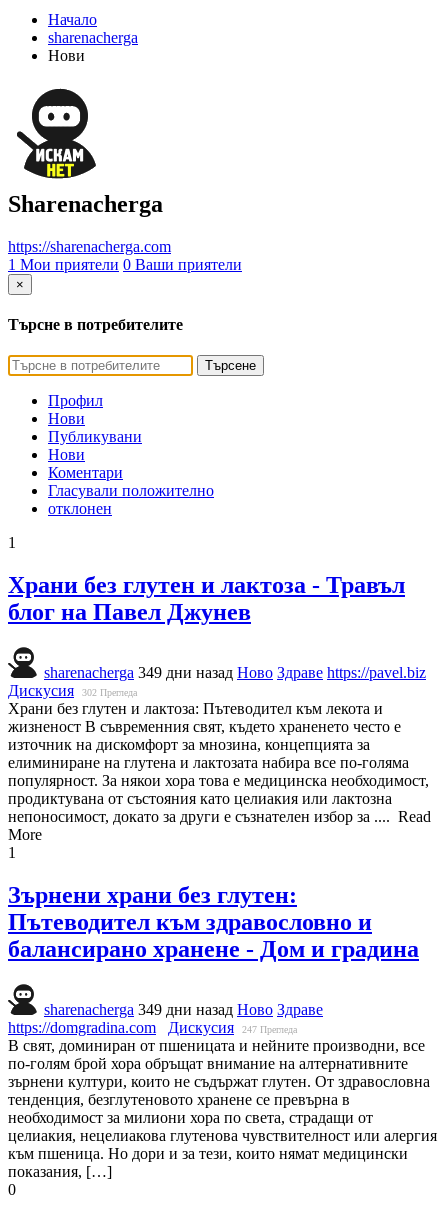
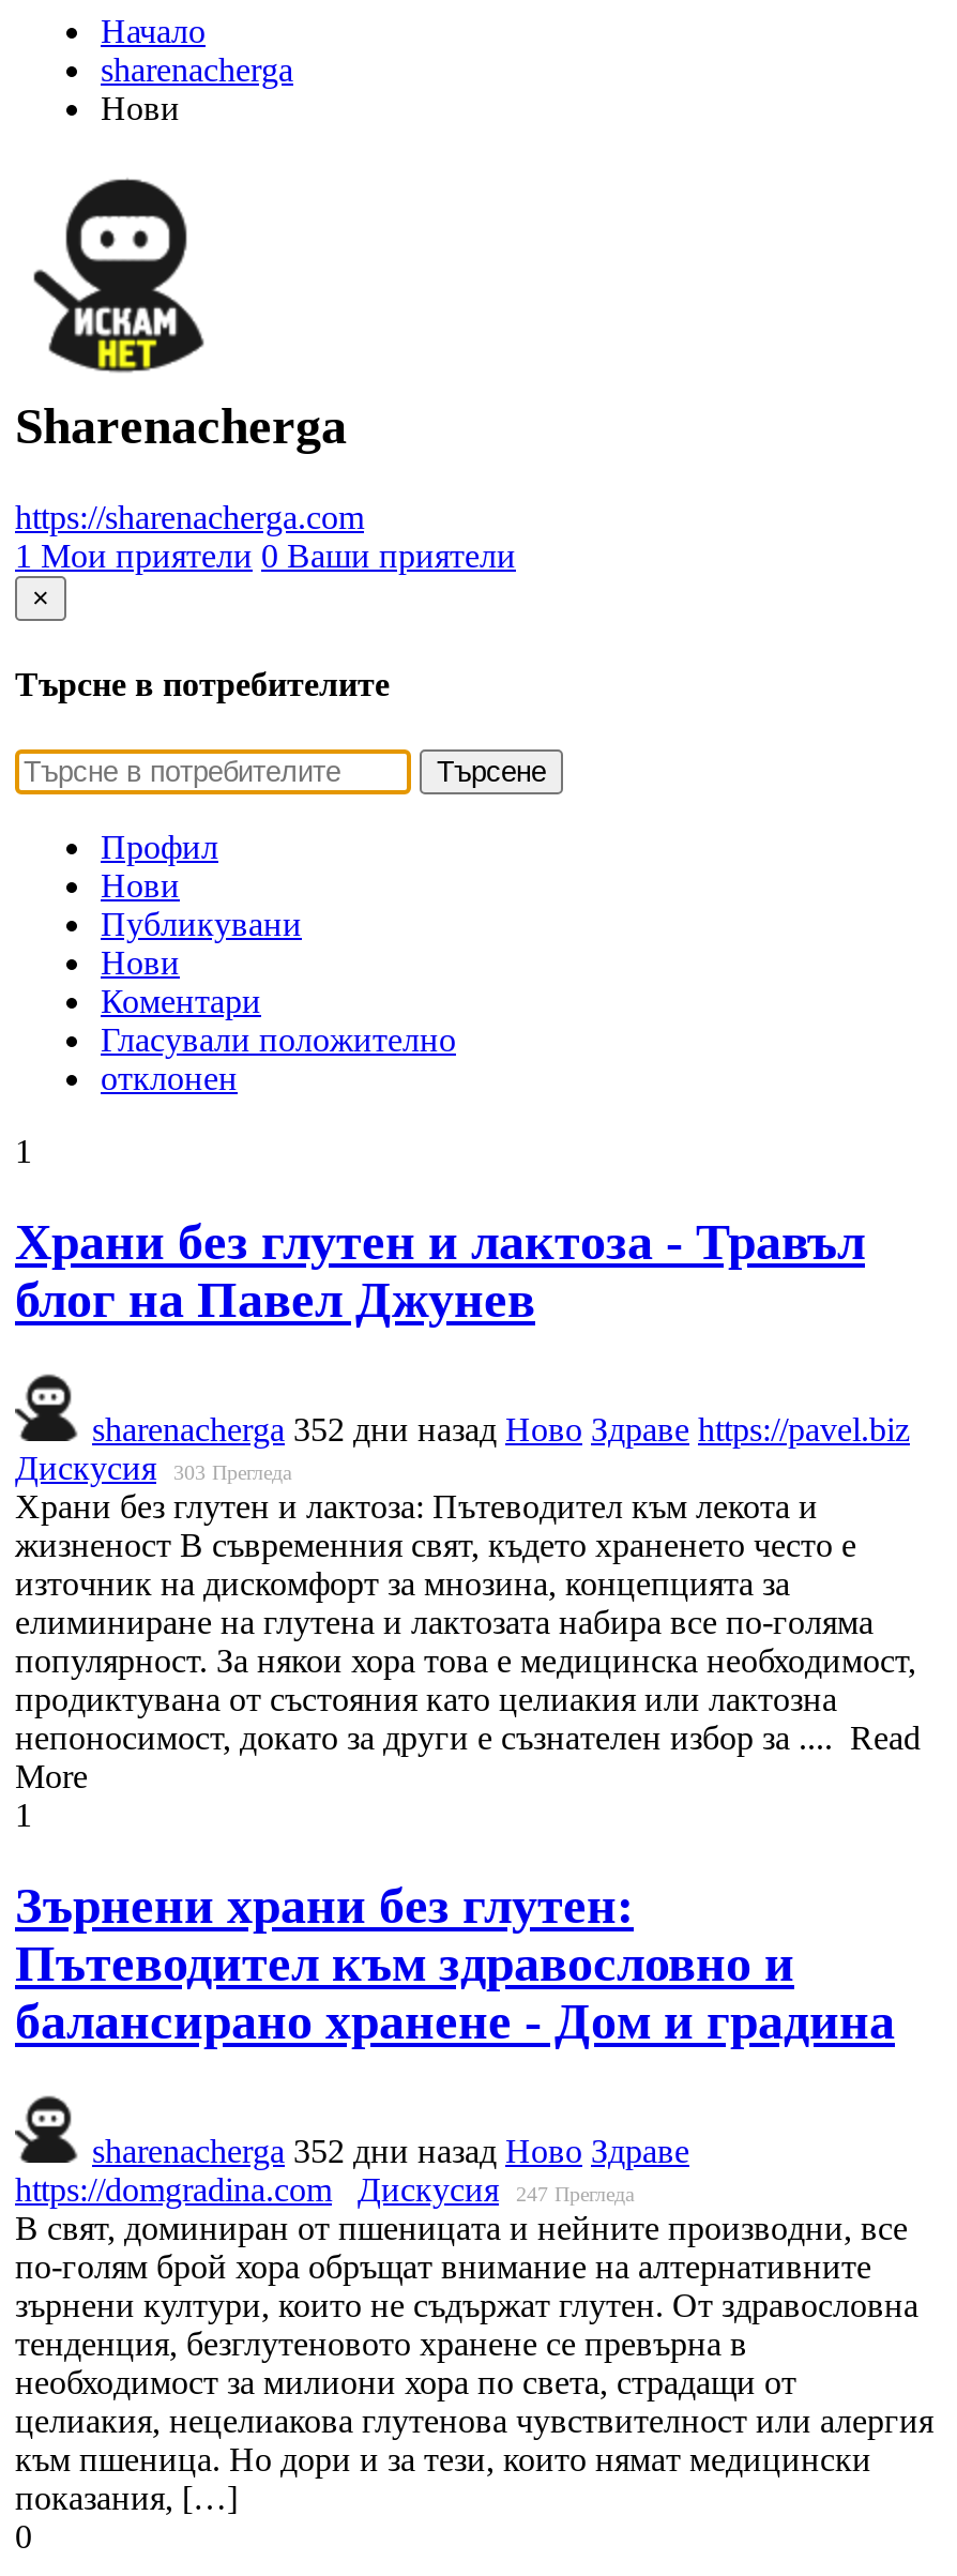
[44,664,426,681] sharenacherga 349 дни назад Ново Здраве https://pavel.biz -> [92,1412,910,1448] sharenacherga 352 дни назад Ново Здраве https://pavel.biz
[8,682,137,699] Дискусия 302 Прегледа -> [15,1450,291,1486] Дискусия 303 Прегледа
[44,1001,323,1018] sharenacherga 349 дни назад Ново Здраве -> [92,2133,689,2169] sharenacherga 352 дни назад Ново Здраве

